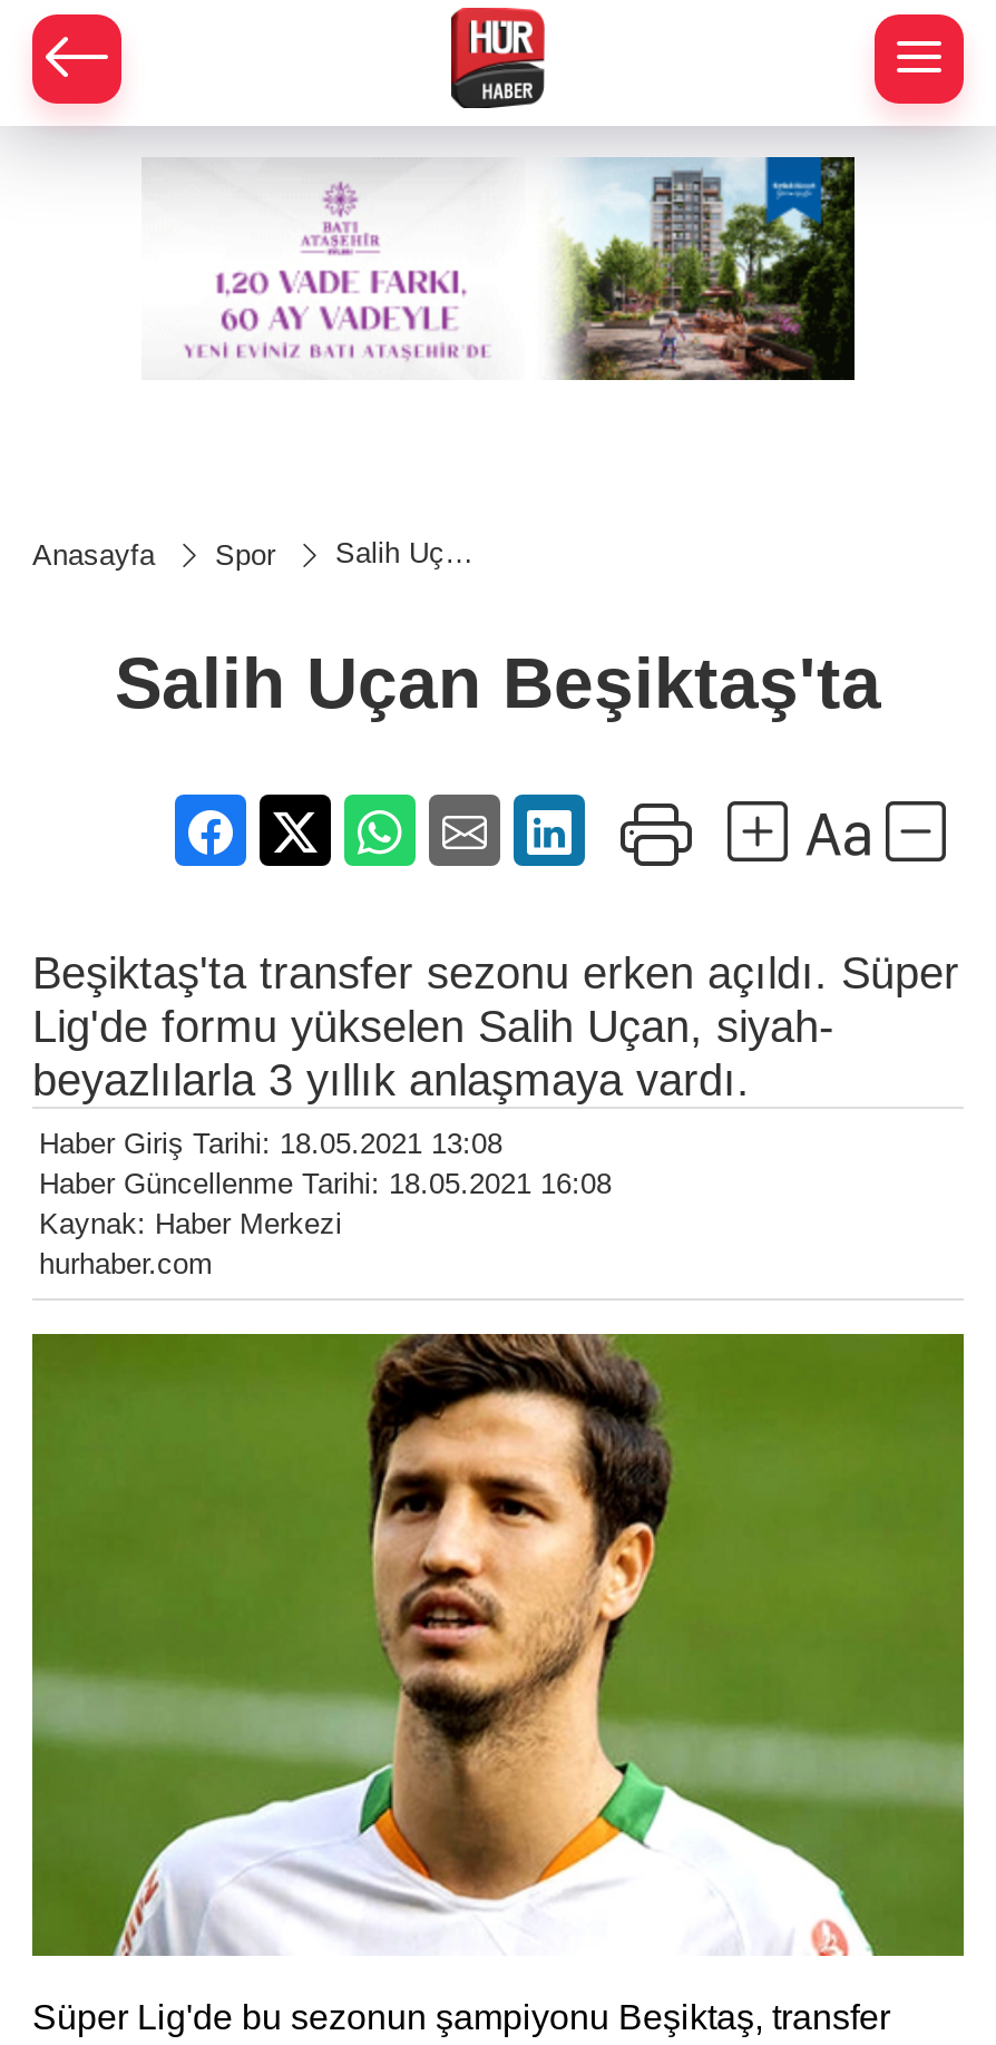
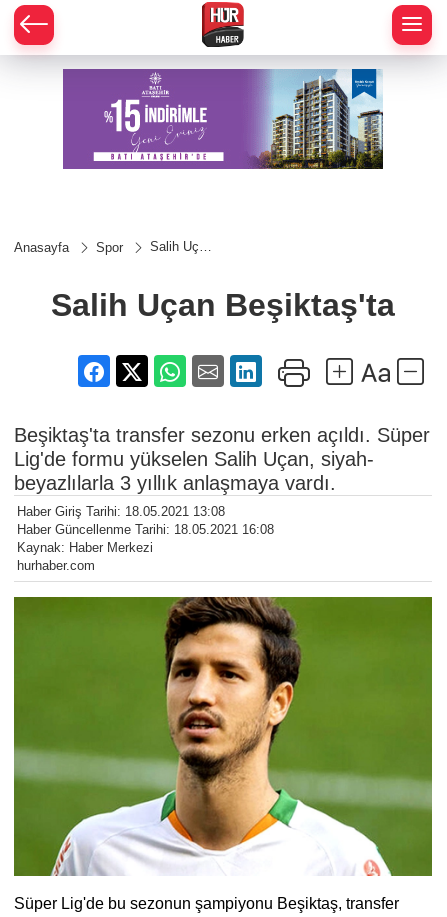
[141,155,857,380] [image] -> [62,68,384,170] [image]

